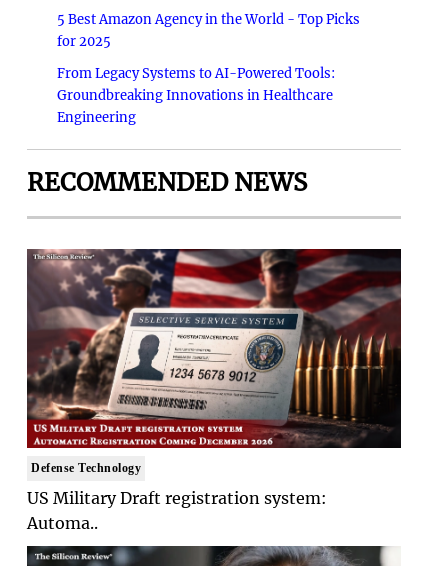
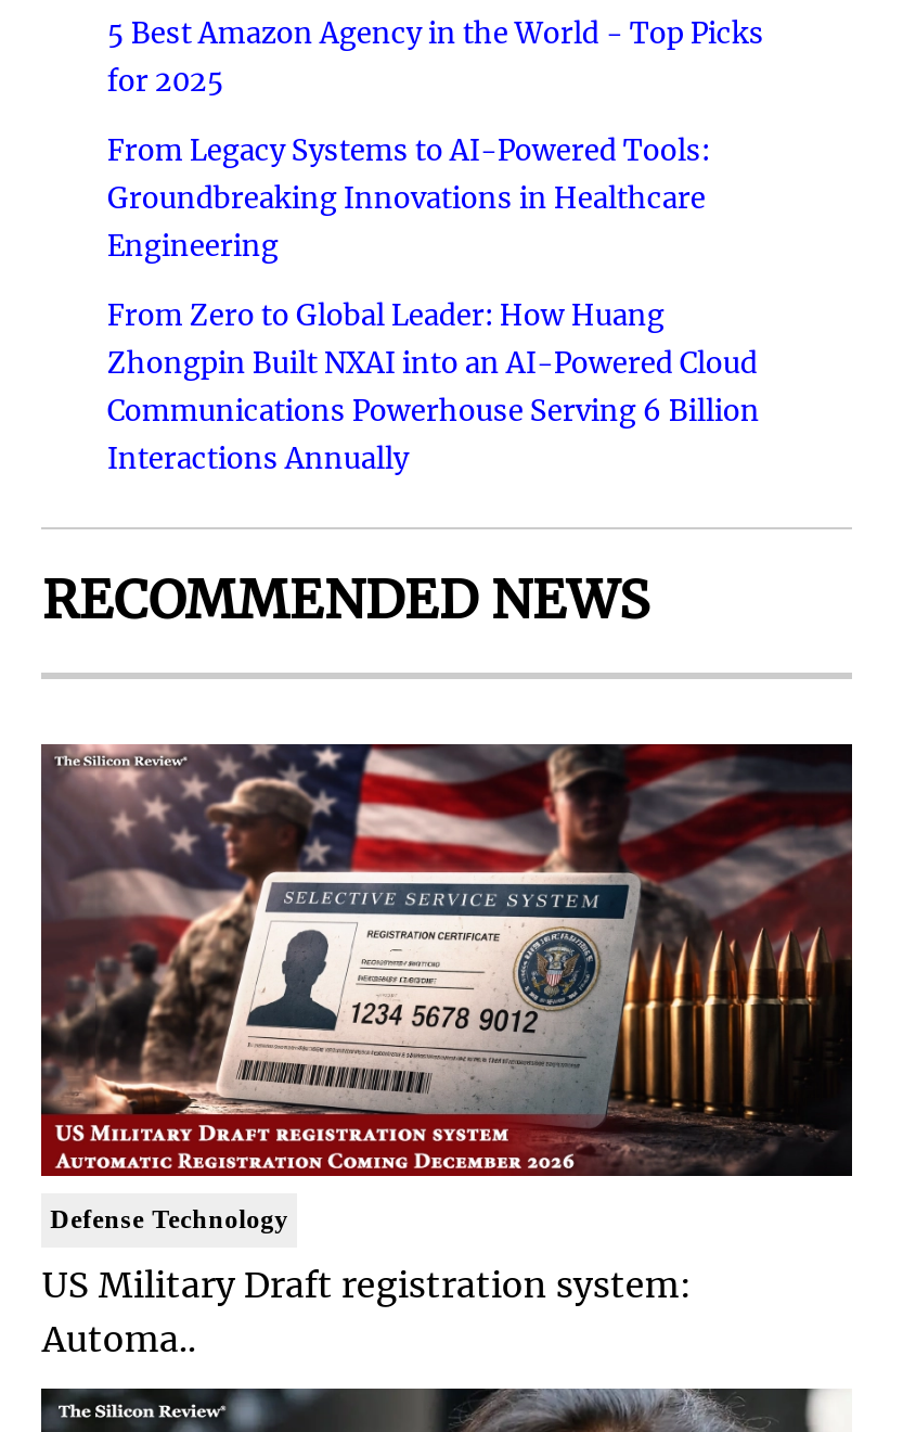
none -> [107,297,760,477] From Zero to Global Leader: How Huang | Zhongpin Built NXAI into an AI-Powered Cloud | Communications Powerhouse Serving 6 Billion | Interactions Annually

